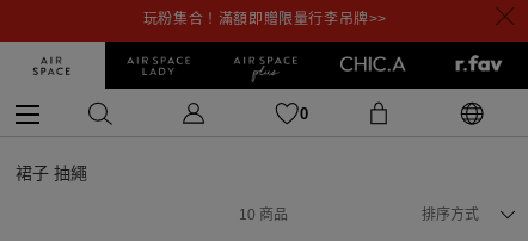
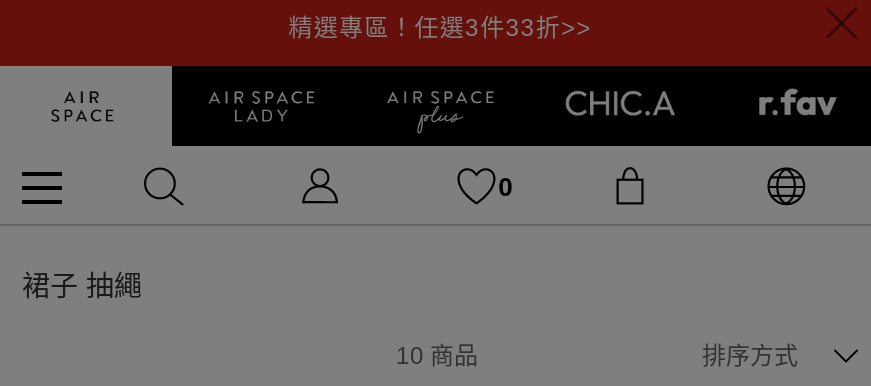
[143,11,387,27] 玩粉集合！滿額即贈限量行李吊牌>> -> [289,14,591,42] 精選專區！任選3件33折>>

